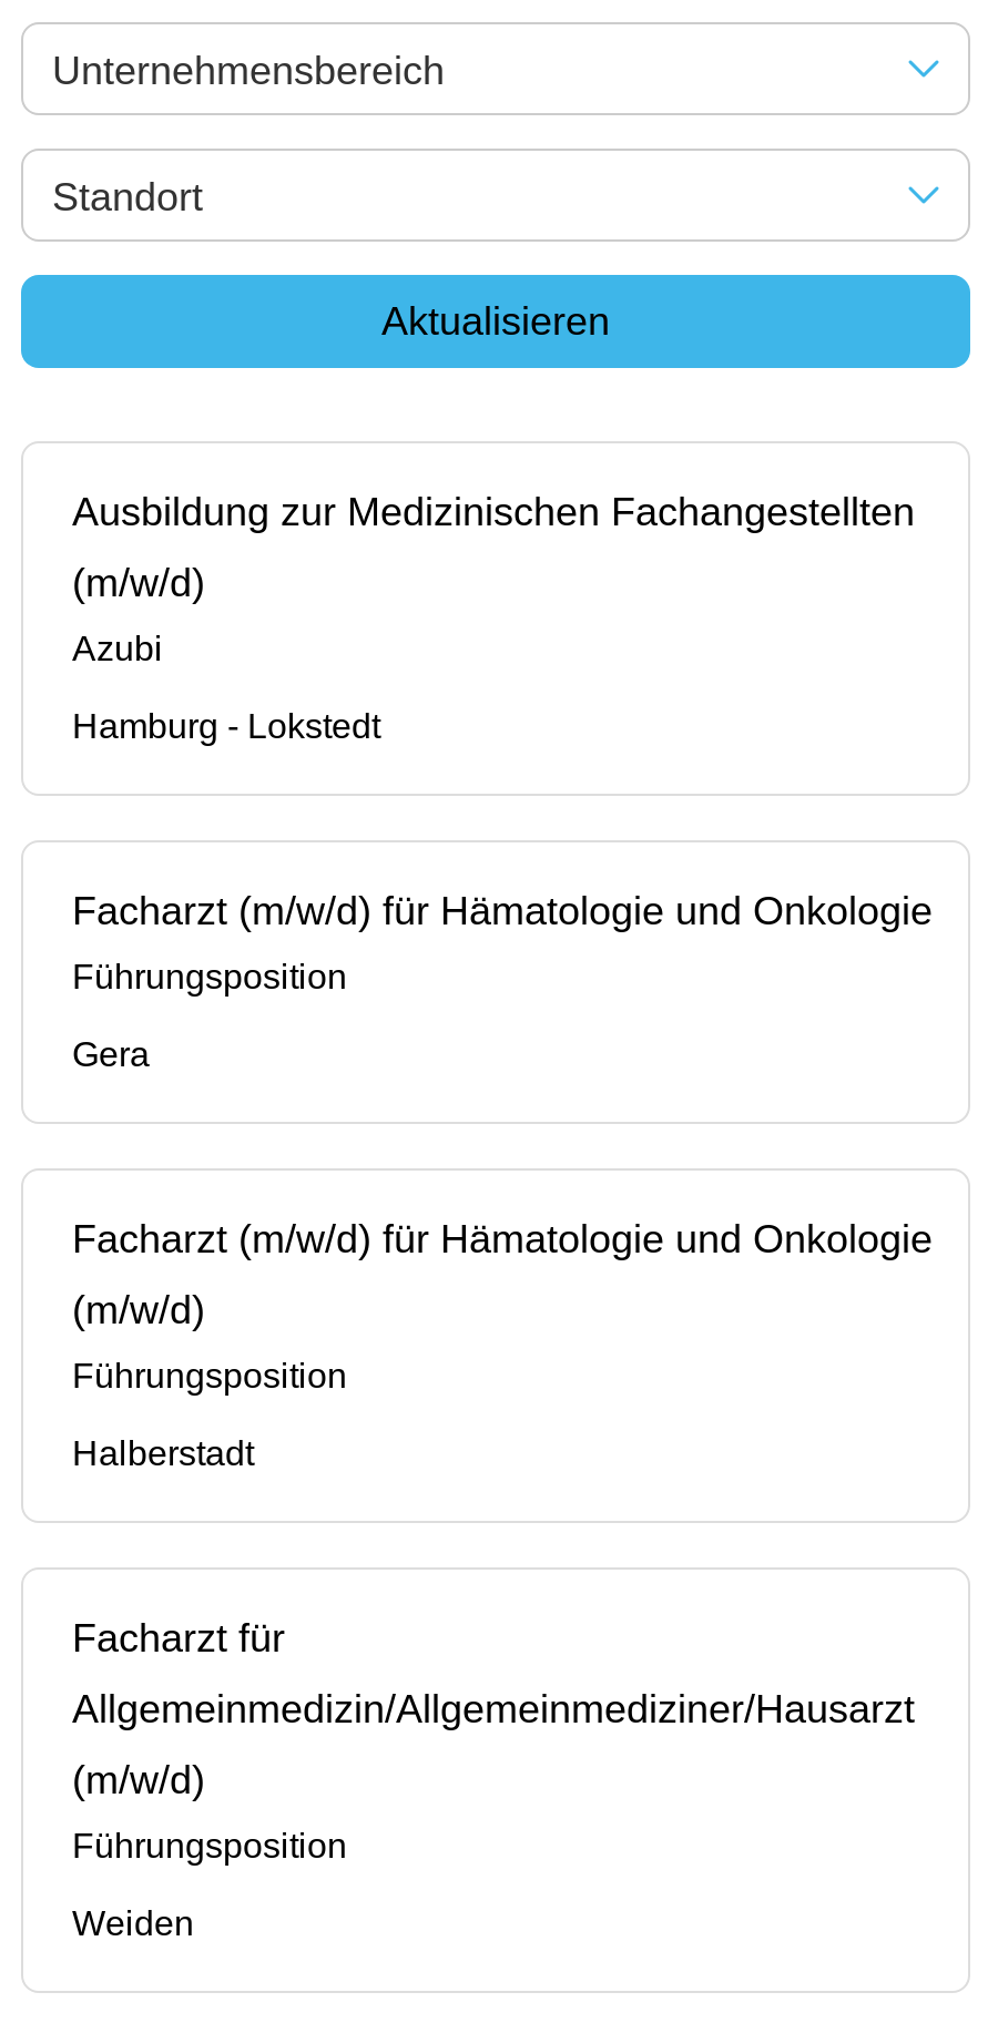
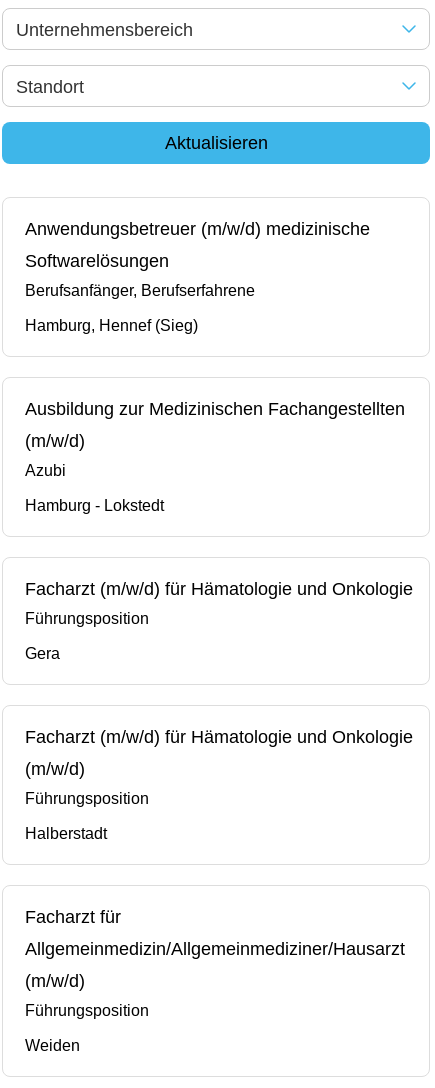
none -> [25,219,370,334] Anwendungsbetreuer (m/w/d) medizinische | Softwarelösungen | Berufsanfänger, Berufserfahrene | Hamburg, Hennef (Sieg)

